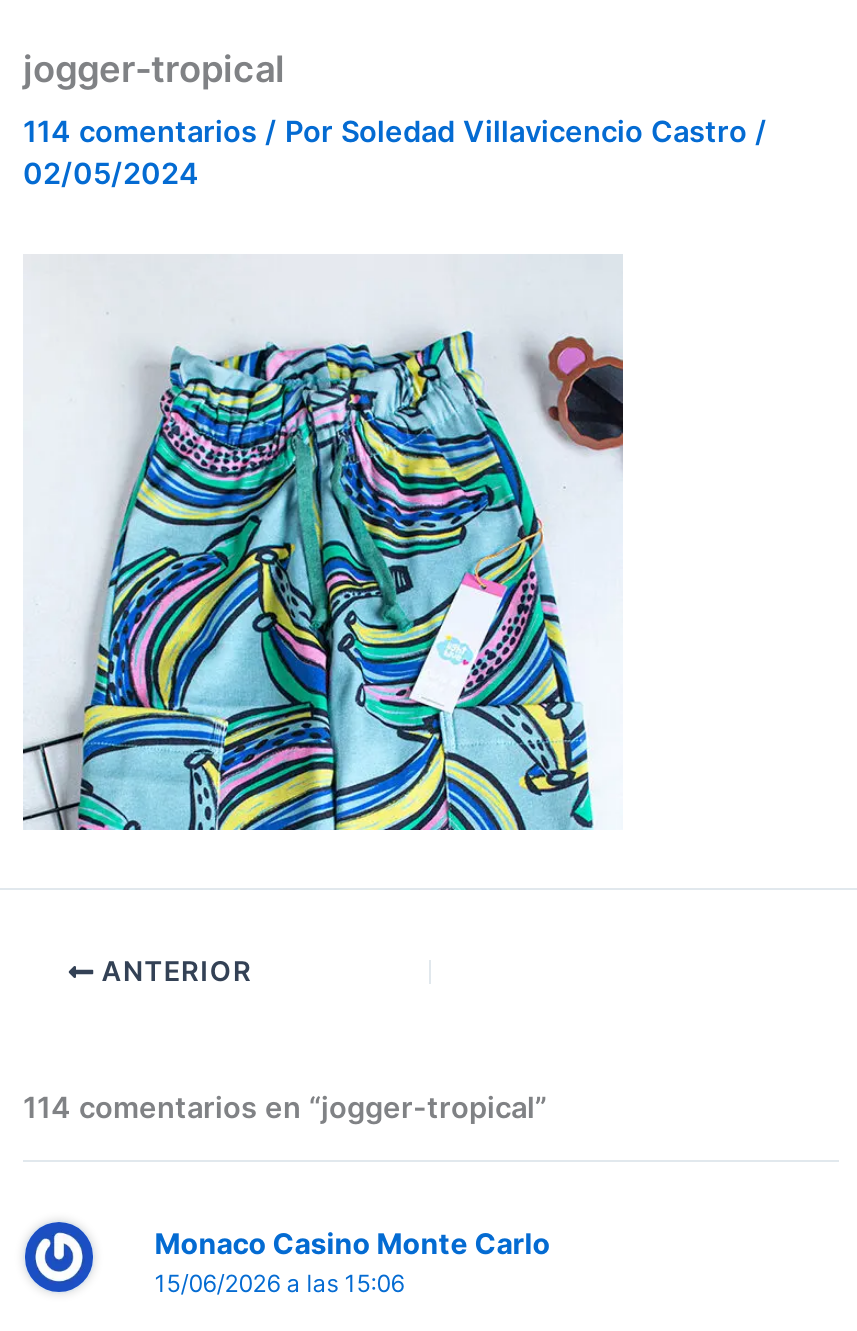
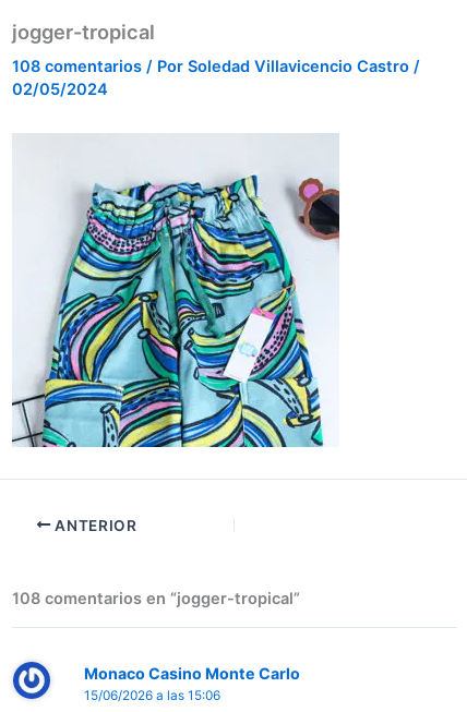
[23,113,767,149] 114 comentarios / Por Soledad Villavicencio Castro / -> [12,56,420,76] 108 comentarios / Por Soledad Villavicencio Castro /
[23,1090,547,1126] 114 comentarios en “jogger-tropical” -> [12,589,300,608] 108 comentarios en “jogger-tropical”

